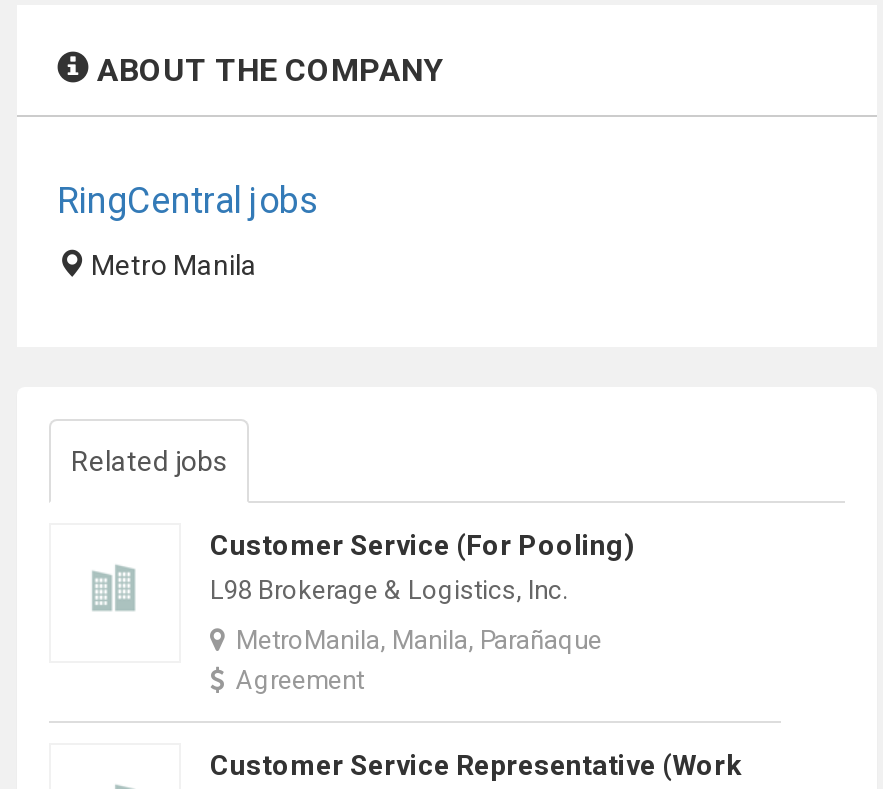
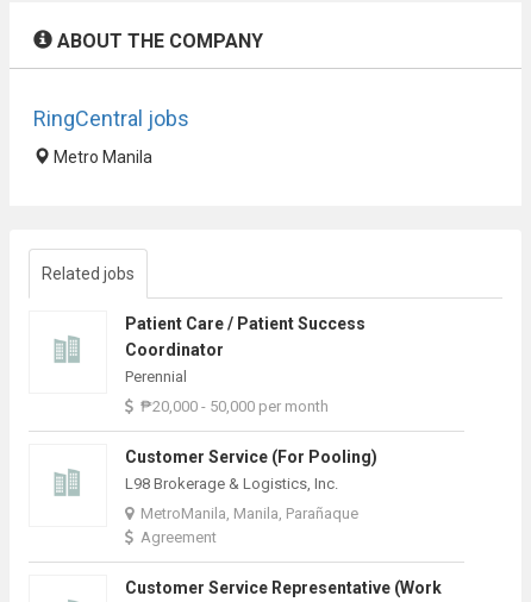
none -> [124,314,365,415] Patient Care / Patient Success | Coordinator | Perennial | ₱20,000 - 50,000 per month

